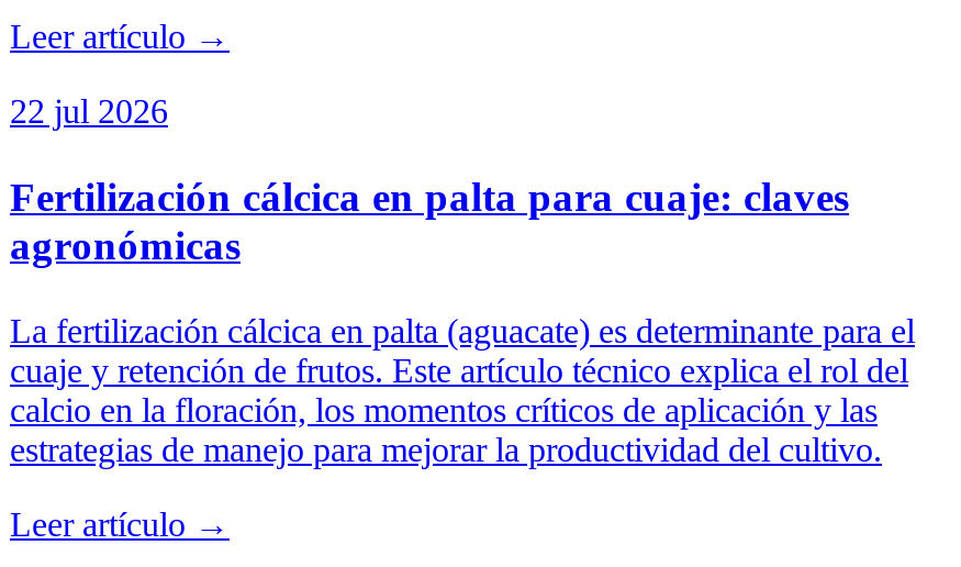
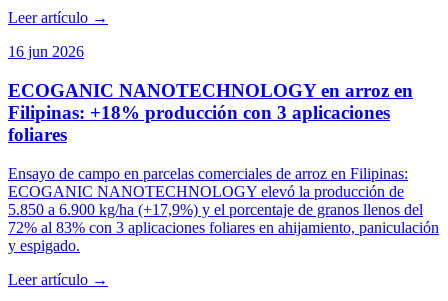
[10,93,168,131] 22 jul 2026 -> [8,43,84,60] 16 jun 2026
[10,174,849,268] Fertilización cálcica en palta para cuaje: claves | agronómicas -> [8,80,413,145] ECOGANIC NANOTECHNOLOGY en arroz en | Filipinas: +18% producción con 3 aplicaciones | foliares
[10,312,915,468] La fertilización cálcica en palta (aguacate) es determinante para el | cuaje y retención de frutos. Este artículo técnico explica el rol del | calcio en la floración, los momentos críticos de aplicación y las | estrategias de manejo para mejorar la productividad del cultivo. -> [8,165,439,254] Ensayo de campo en parcelas comerciales de arroz en Filipinas: | ECOGANIC NANOTECHNOLOGY elevó la producción de | 5.850 a 6.900 kg/ha (+17,9%) y el porcentaje de granos llenos del | 72% al 83% con 3 aplicaciones foliares en ahijamiento, paniculación | y espigado.

